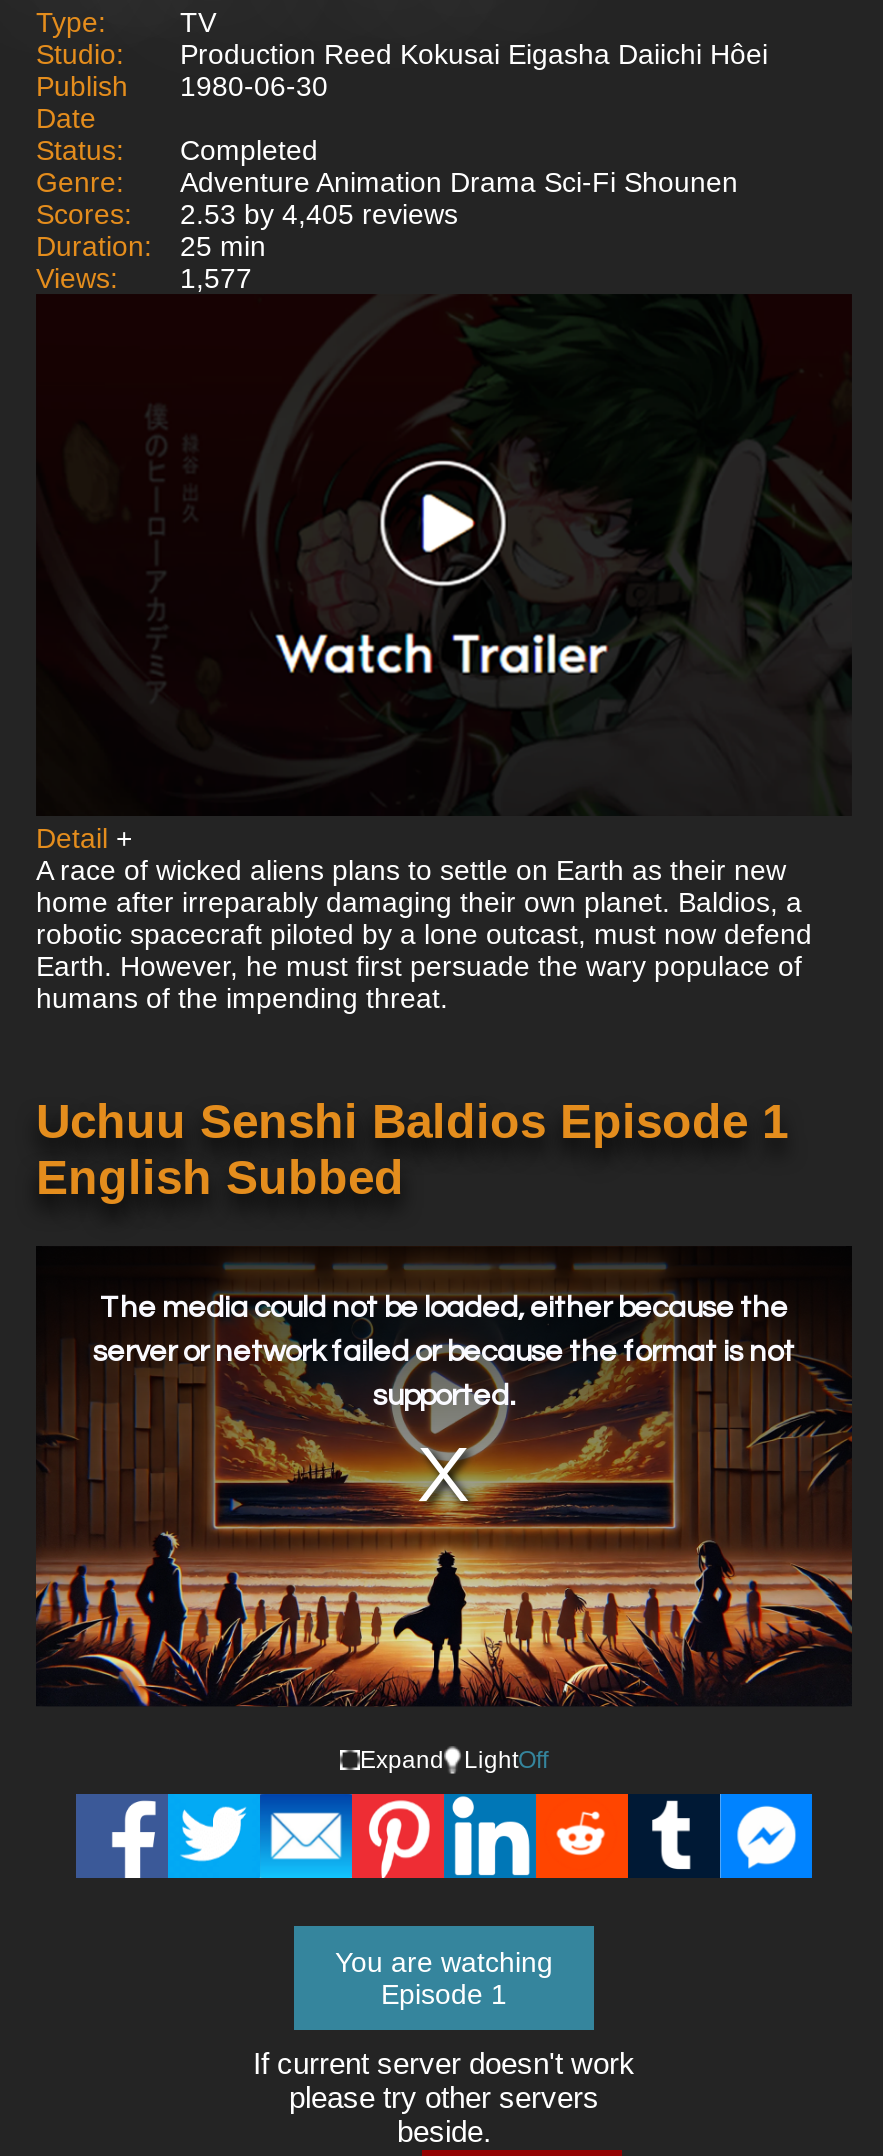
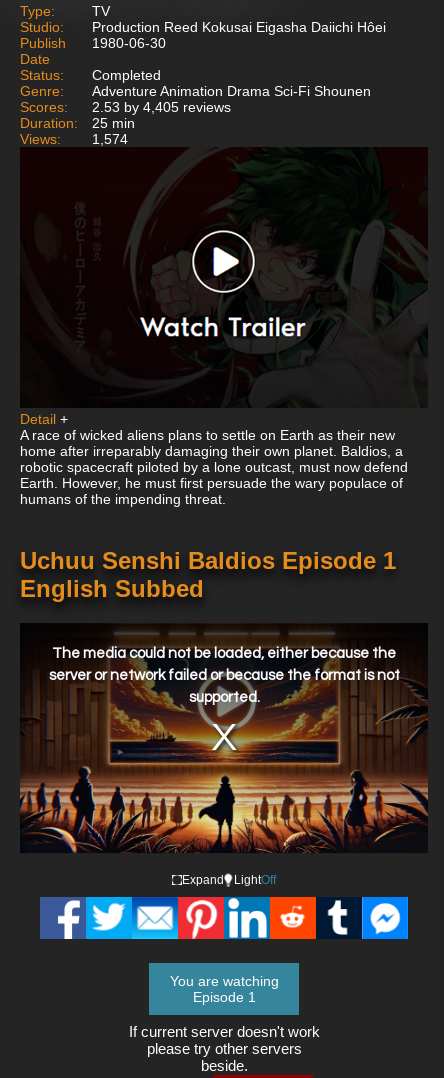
[36,262,252,294] Views: 1,577 -> [20,131,128,147] Views: 1,574

